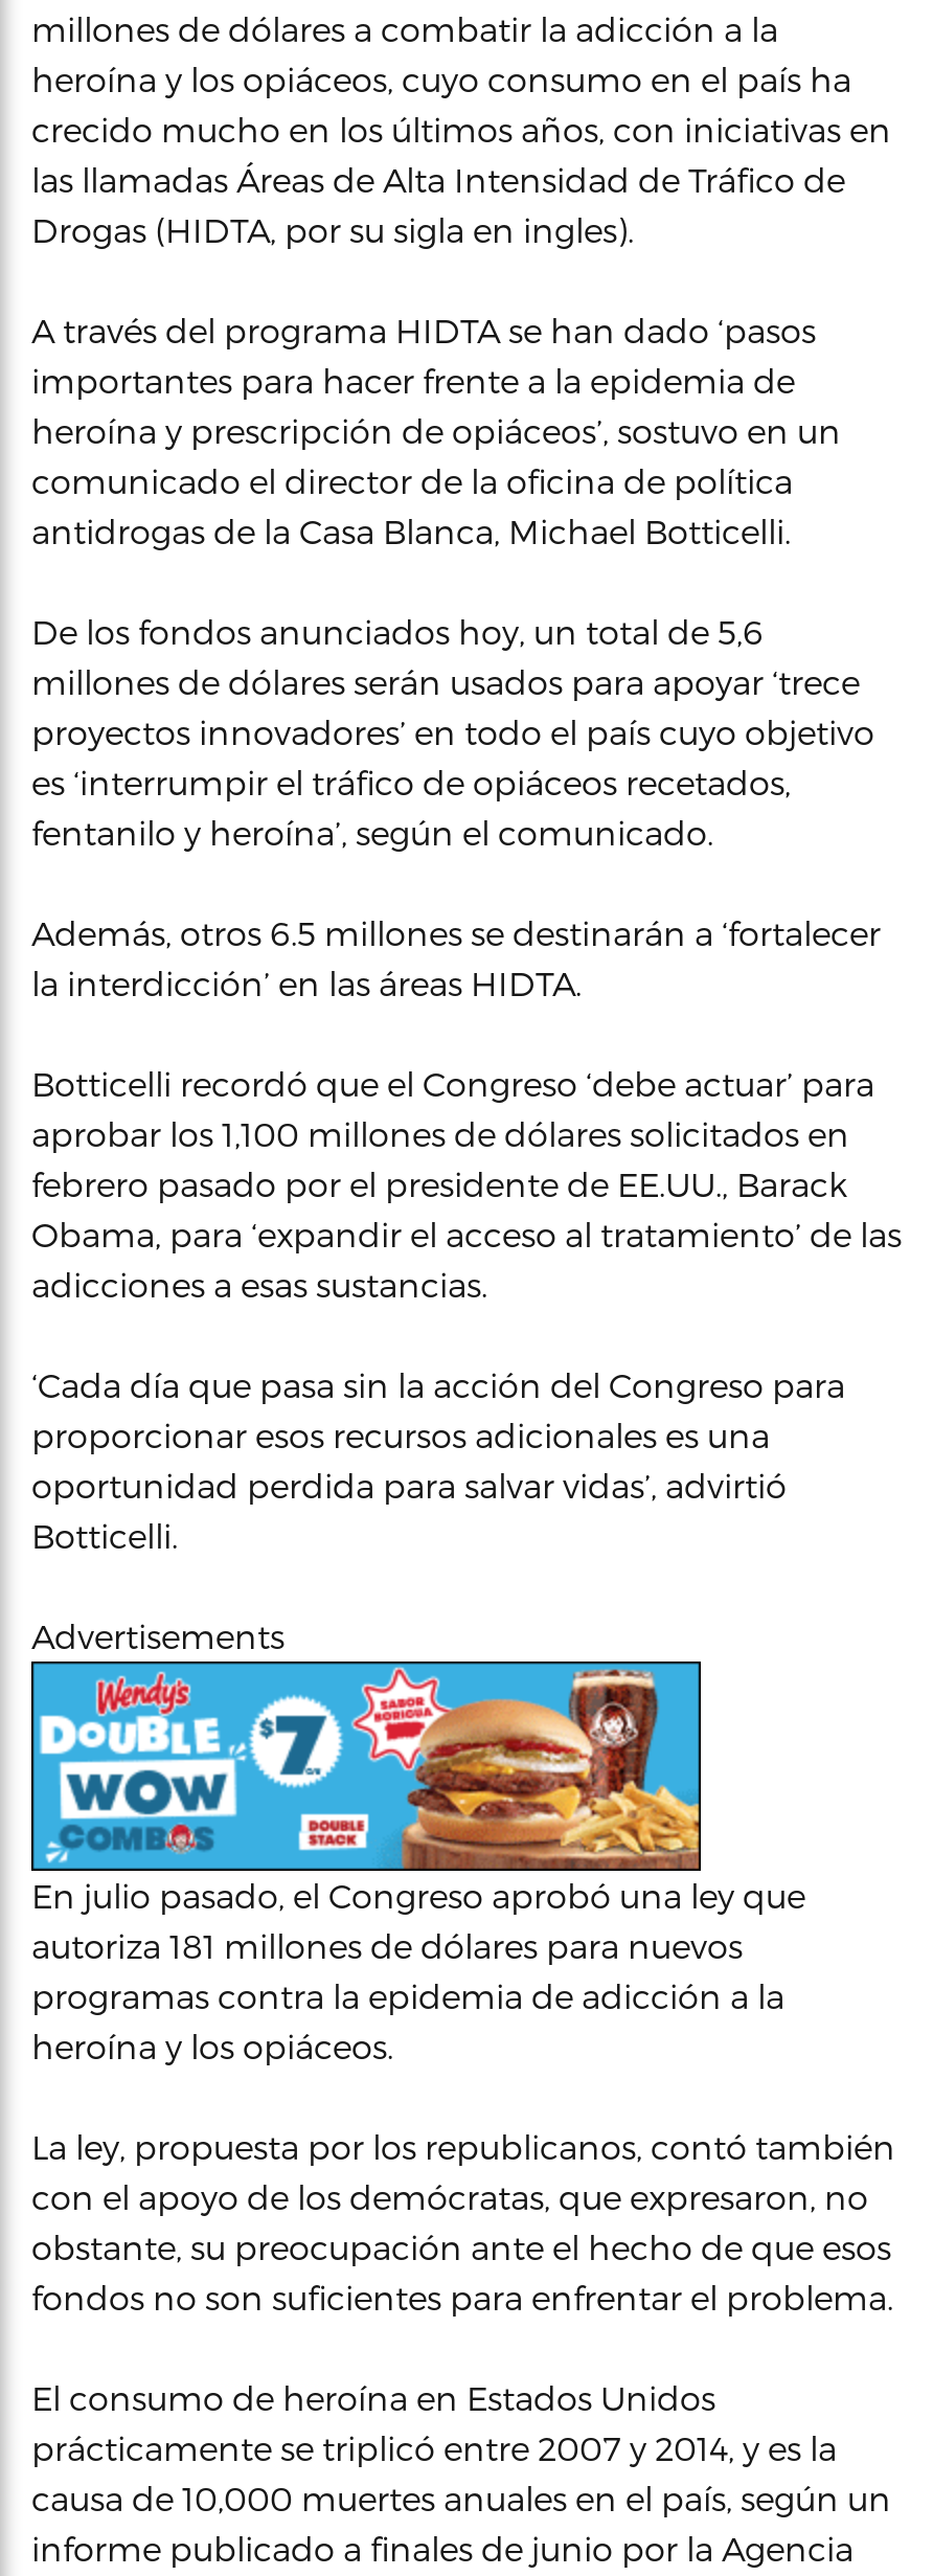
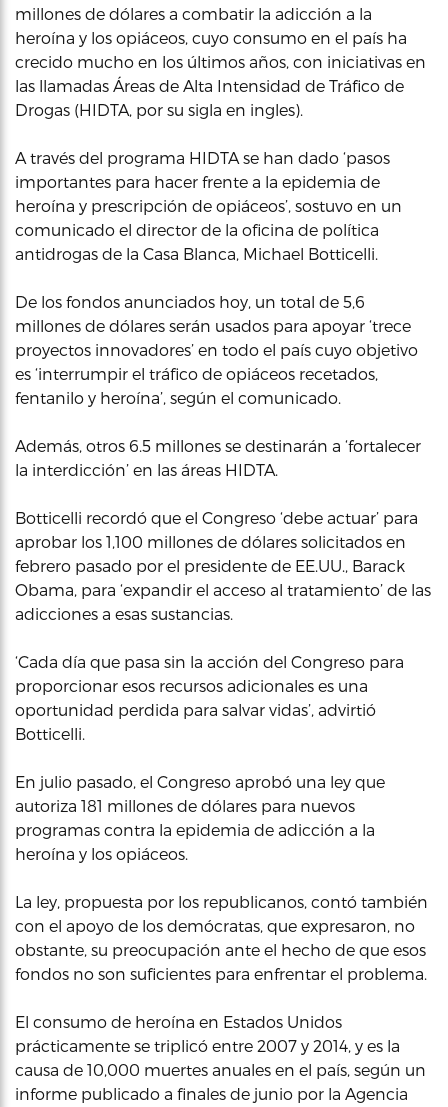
[31,1615,285,1655] Advertisements -> none
[29,1659,703,1871] [image] -> none

